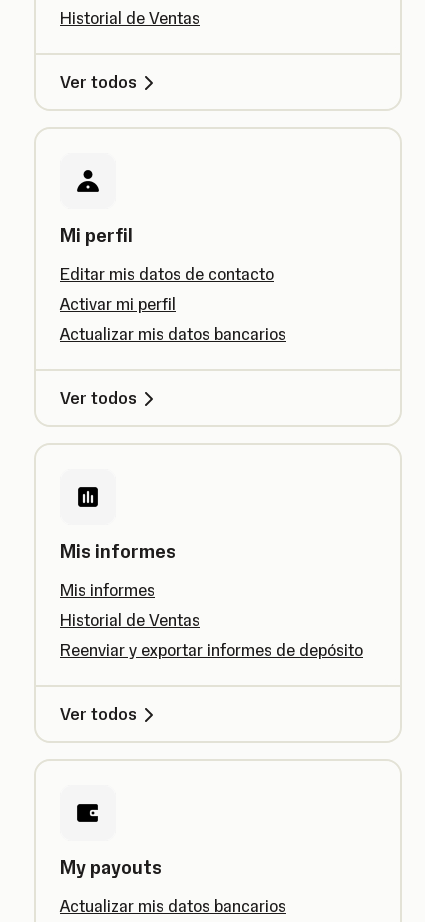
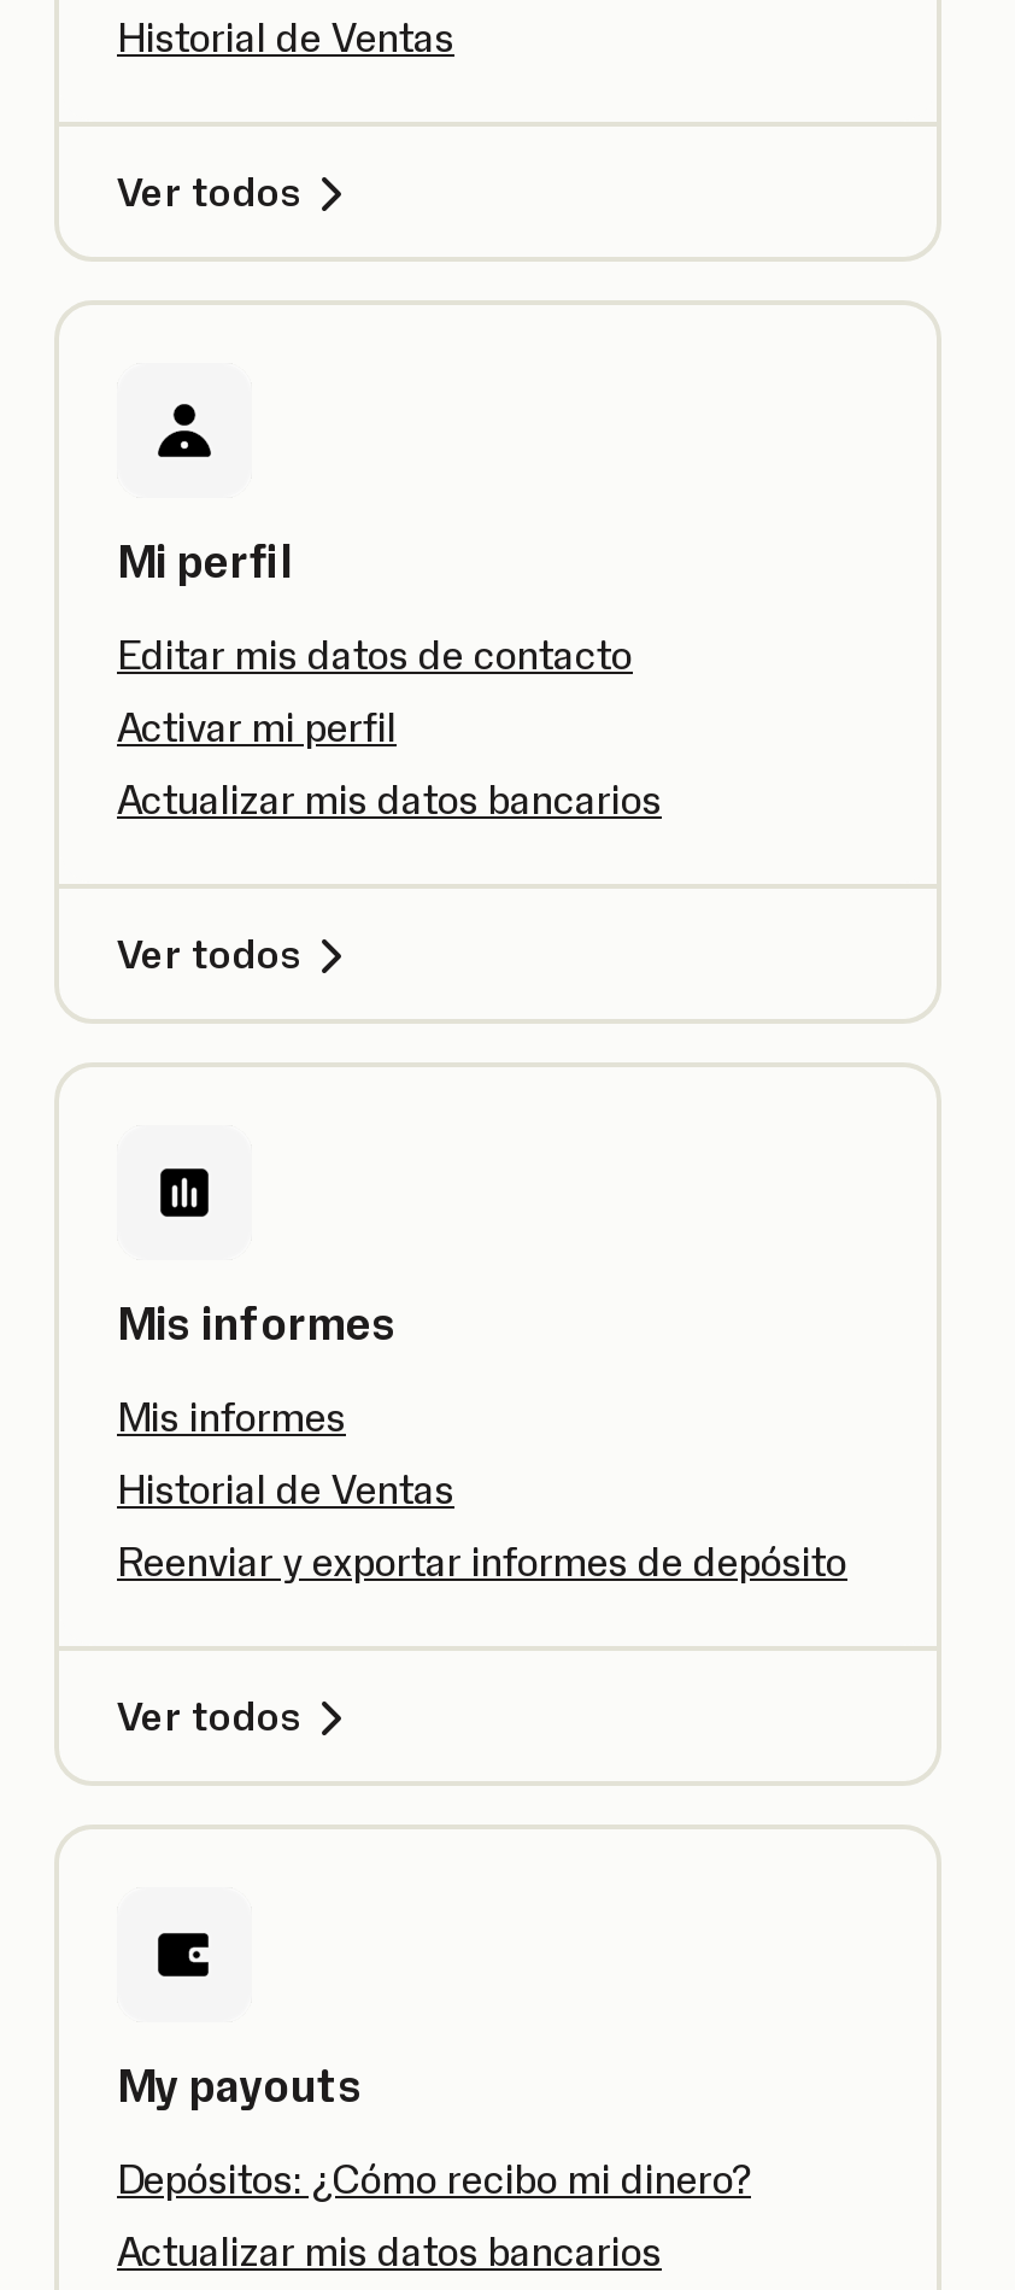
none -> [117,2155,751,2203] Depósitos: ¿Cómo recibo mi dinero?

